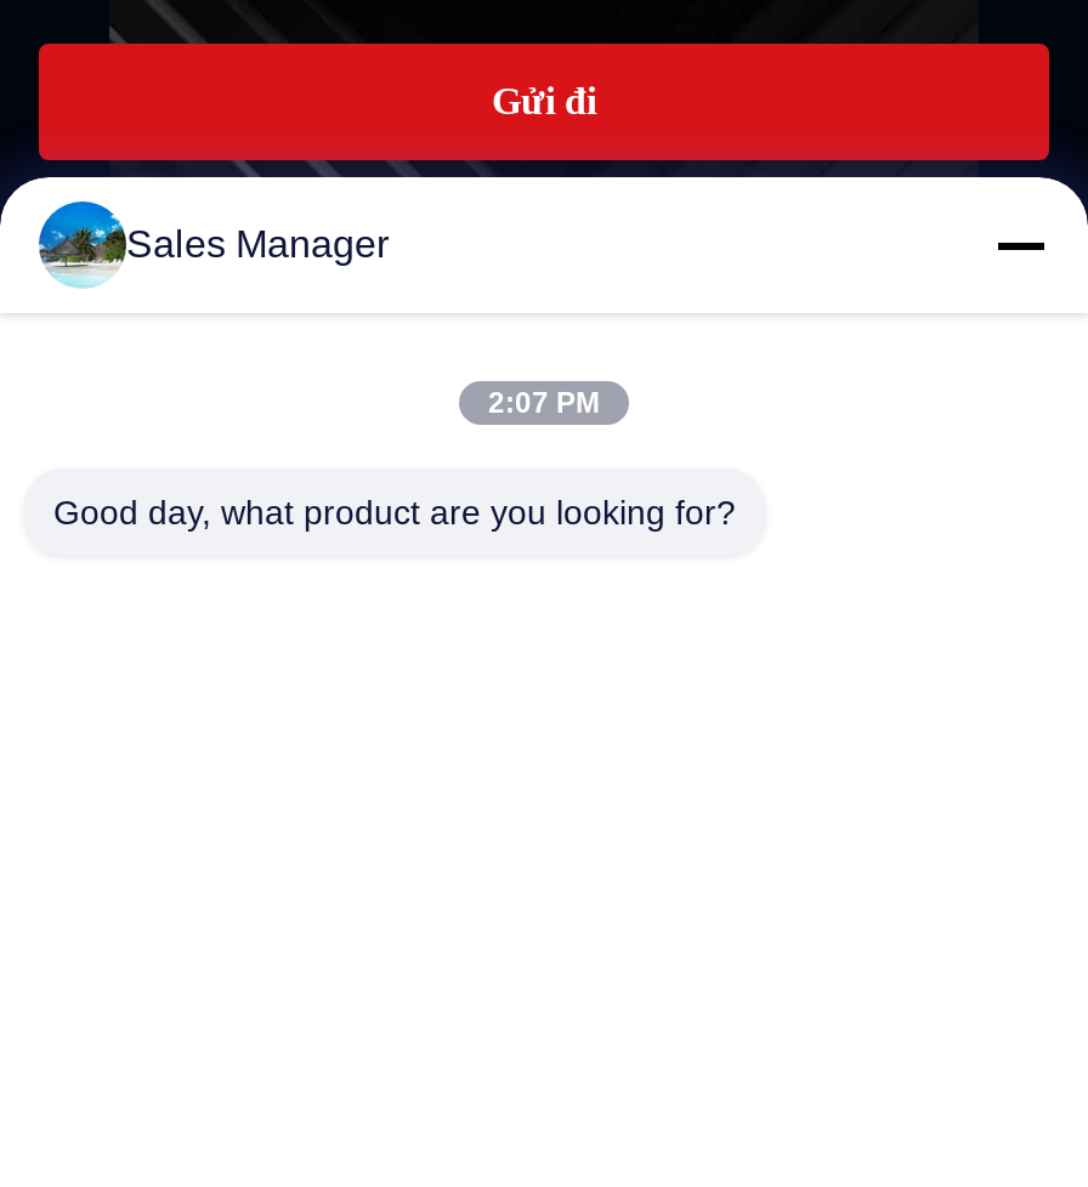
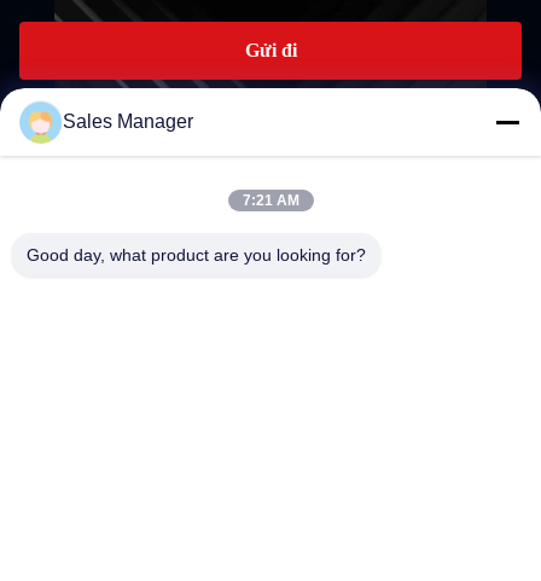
[39,199,119,289] [image] -> [21,100,59,144] [image]
[488,386,600,420] 2:07 PM -> [242,192,299,209] 7:21 AM

